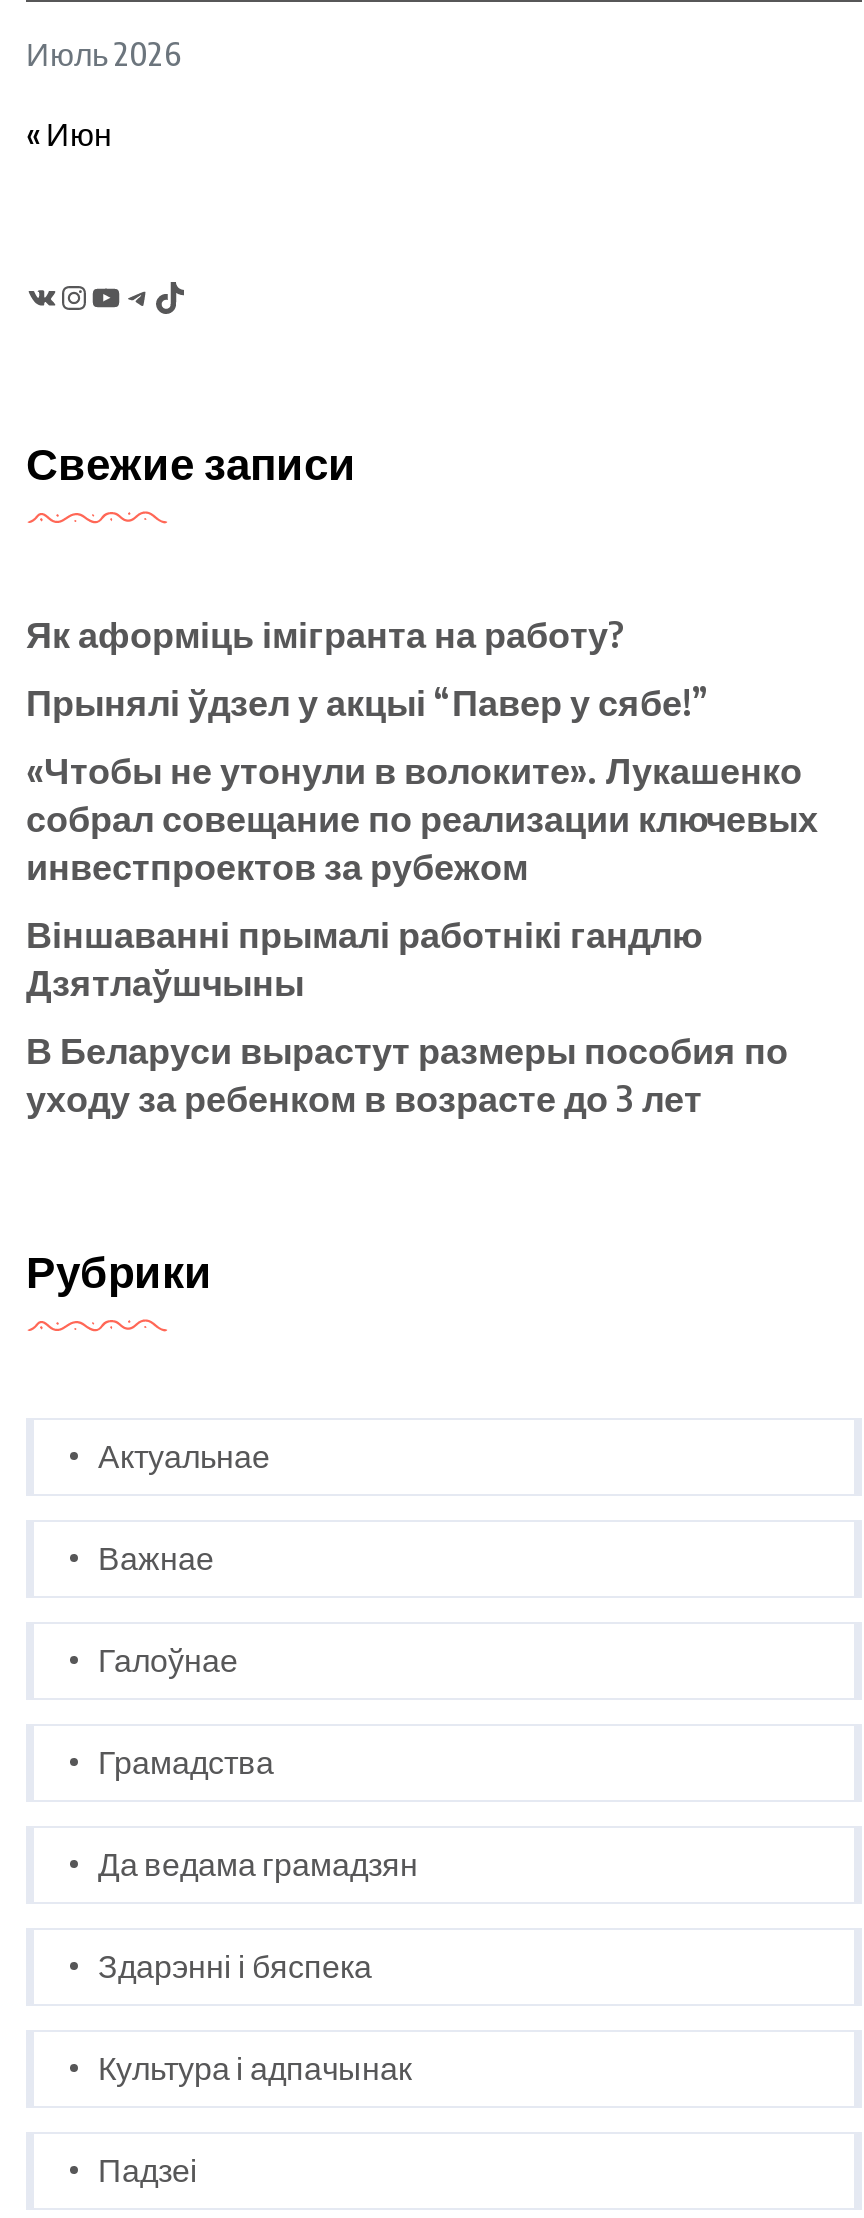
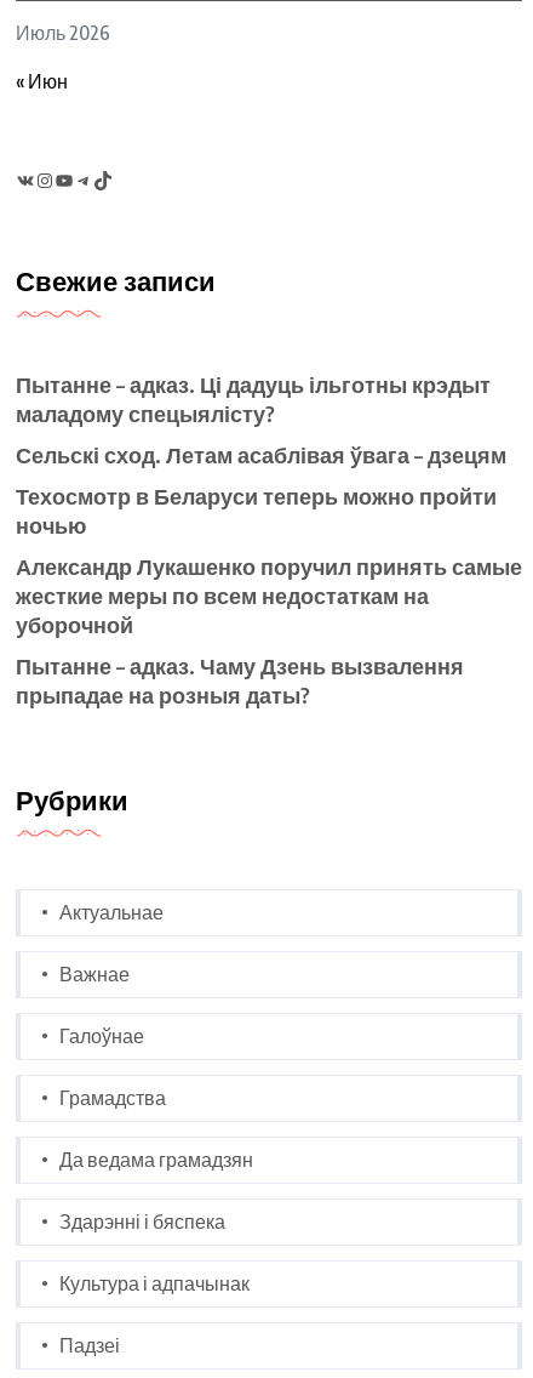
[26,609,624,655] Як аформіць імігранта на работу? -> [16,369,491,427] Пытанне – адказ. Ці дадуць ільготны крэдыт | маладому спецыялісту?
[26,677,710,723] Прынялі ўдзел у акцыі “Павер у сябе!” -> [16,440,506,468] Сельскі сход. Летам асаблівая ўвага – дзецям
[26,745,818,887] «Чтобы не утонули в волоките». Лукашенко | собрал совещание по реализации ключевых | инвестпроектов за рубежом -> [16,481,497,538] Техосмотр в Беларуси теперь можно пройти | ночью
[26,909,702,1003] Віншаванні прымалі работнікі гандлю | Дзятлаўшчыны -> [16,551,522,638] Александр Лукашенко поручил принять самые | жесткие меры по всем недостаткам на | уборочной
[26,1025,788,1119] В Беларуси вырастут размеры пособия по | уходу за ребенком в возрасте до 3 лет -> [16,651,464,708] Пытанне – адказ. Чаму Дзень вызвалення | прыпадае на розныя даты?

